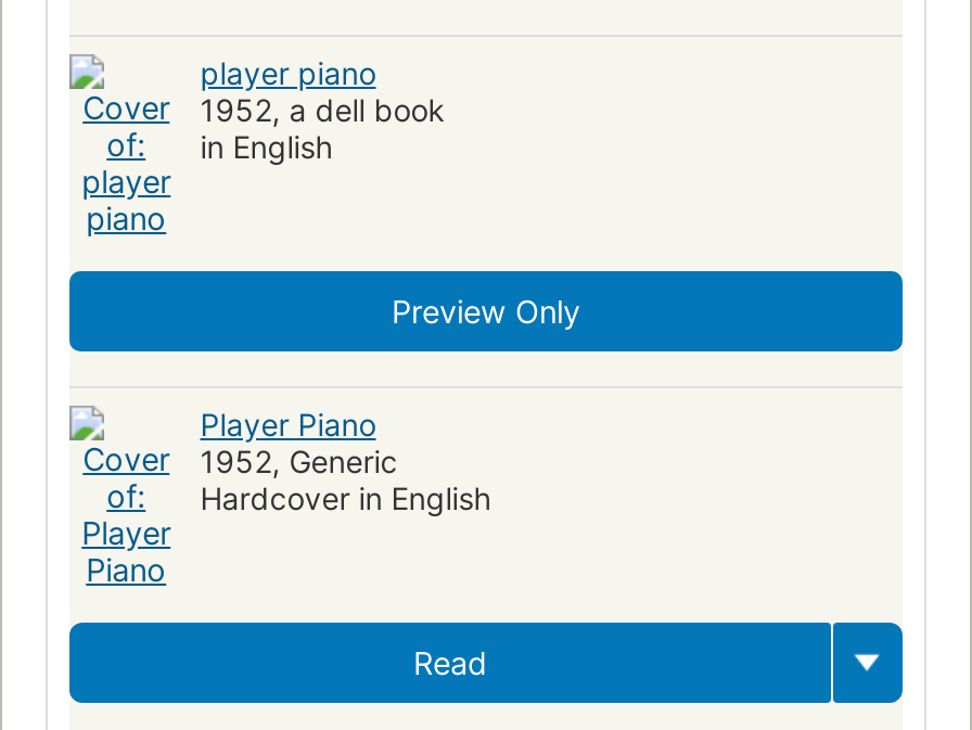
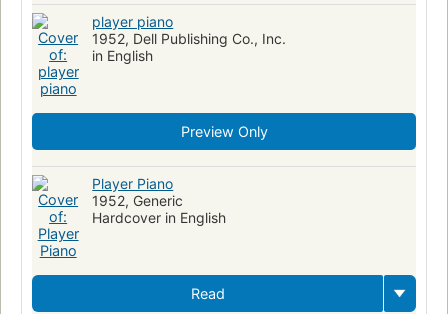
[200,90,445,127] 1952, a dell book -> [92,30,286,47] 1952, Dell Publishing Co., Inc.

